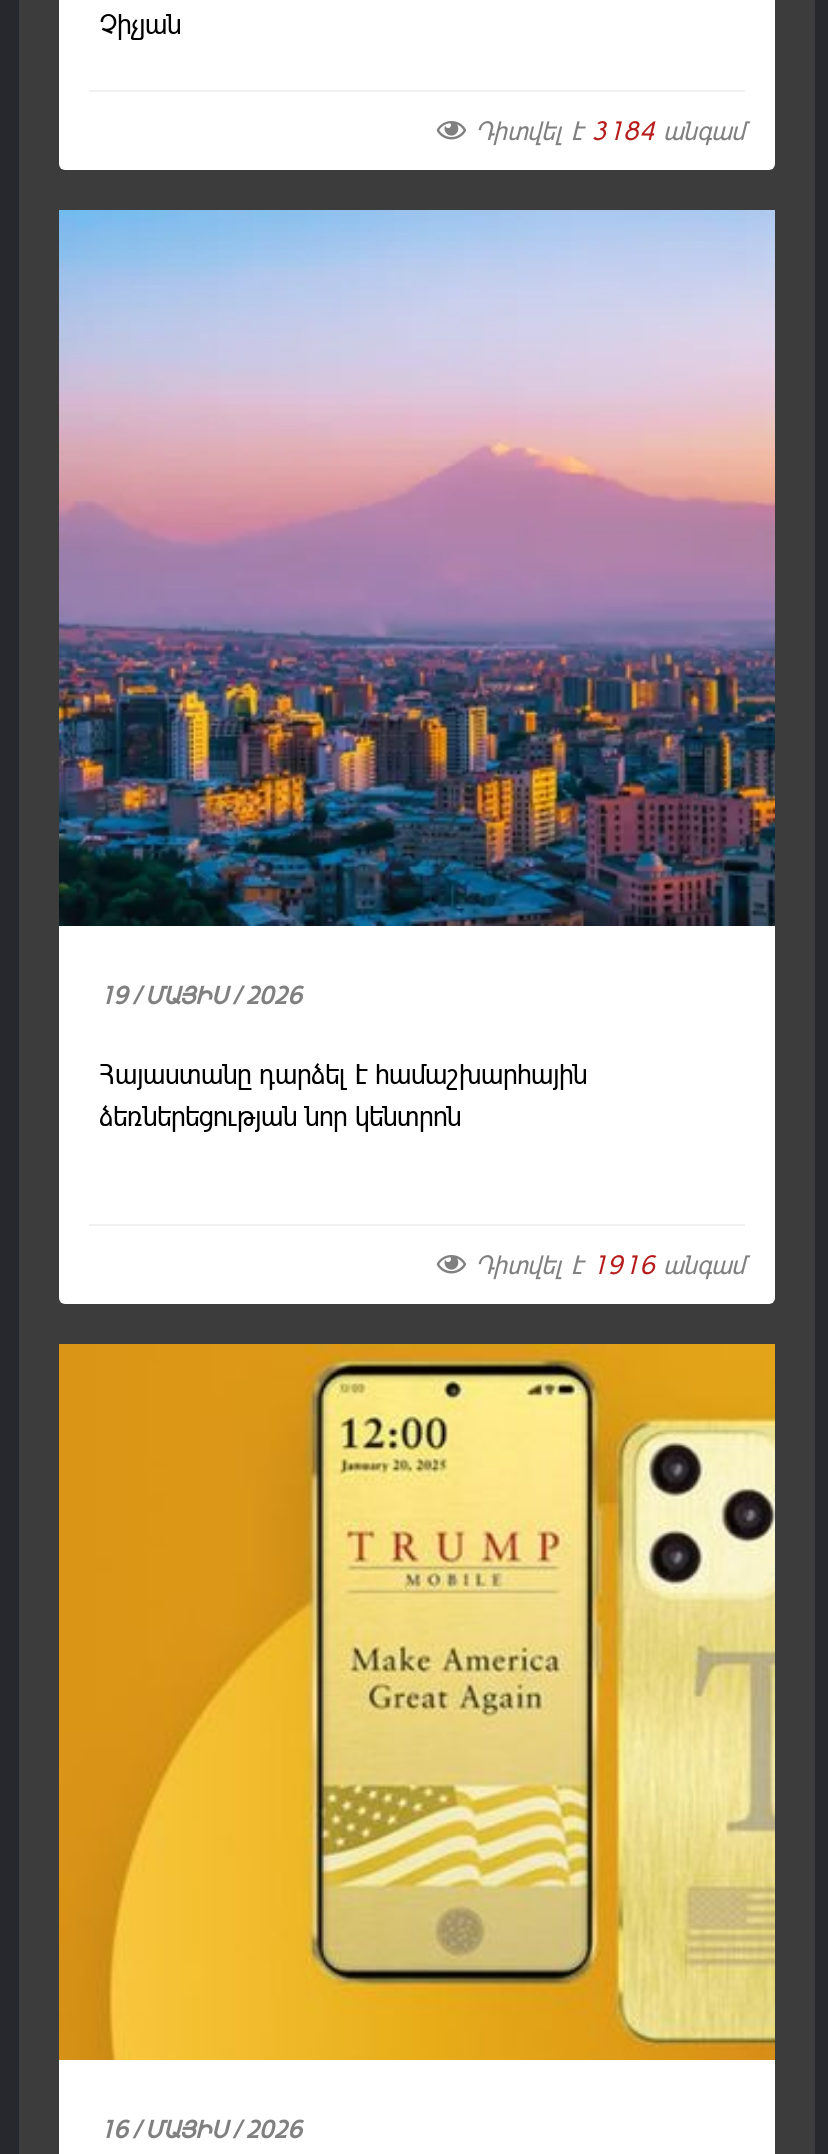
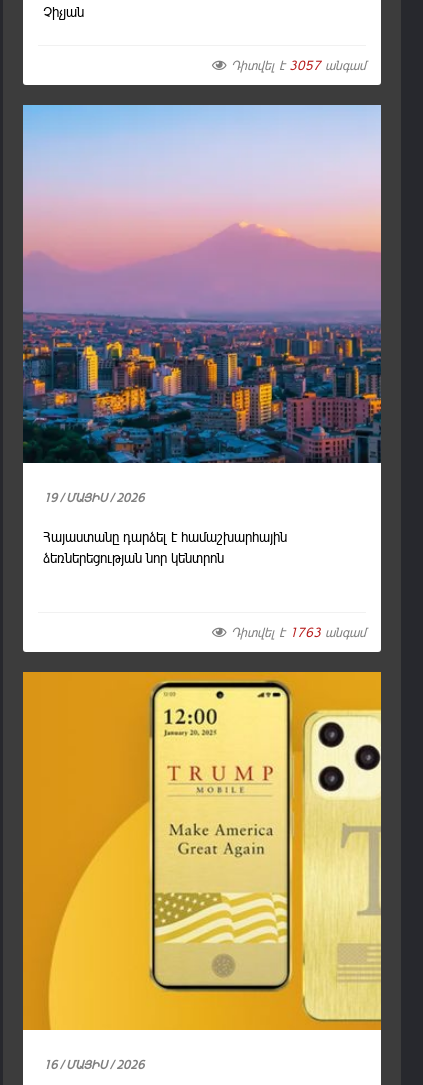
[467,116,745,146] Դիտվել է 3184 անգամ -> [227,58,366,73] Դիտվել է 3057 անգամ
[467,1250,745,1280] Դիտվել է 1916 անգամ -> [227,625,366,640] Դիտվել է 1763 անգամ

